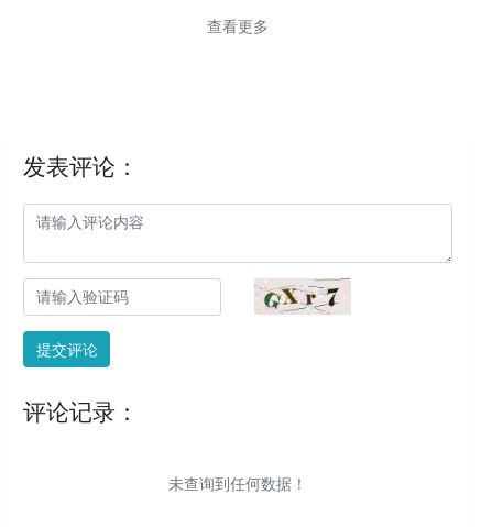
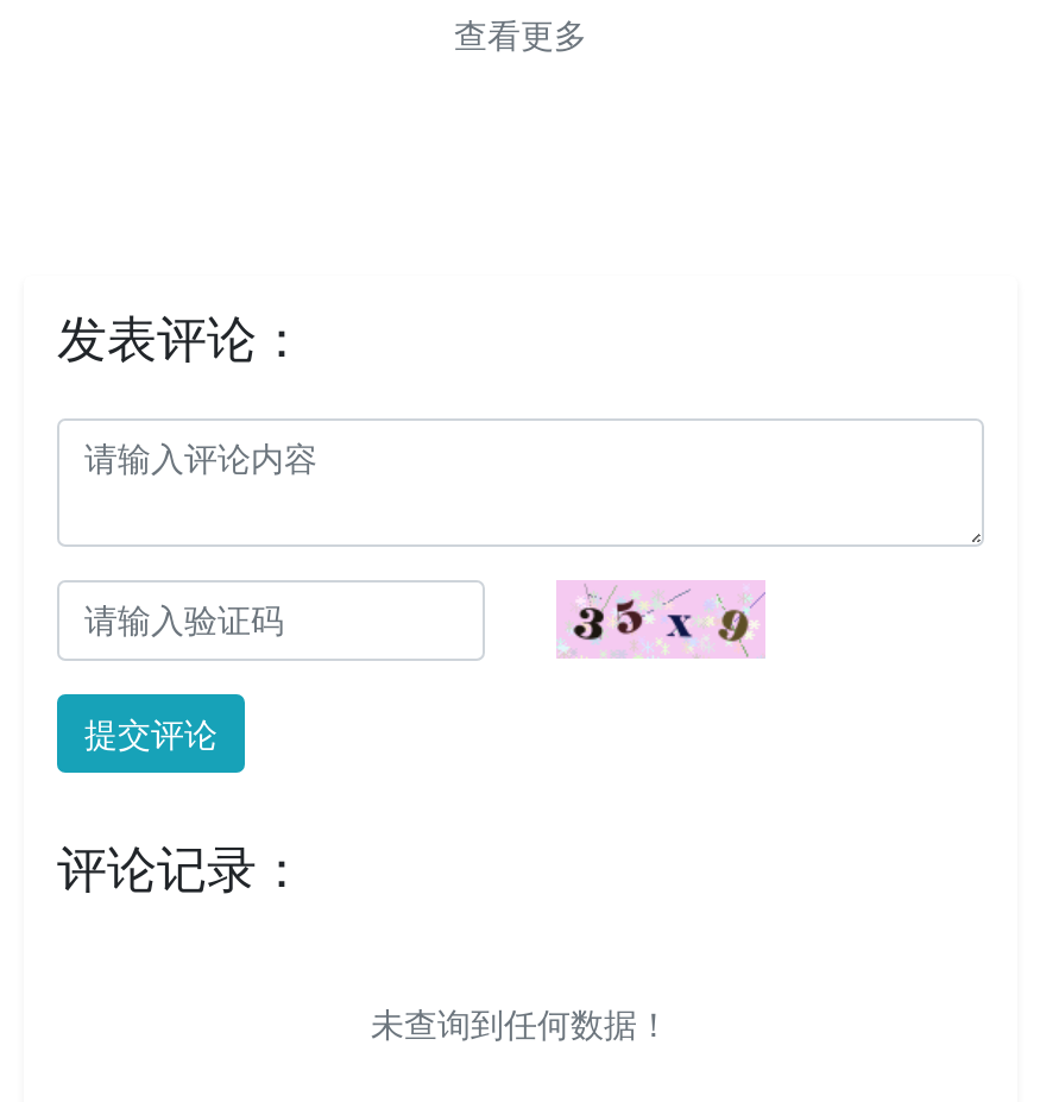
[254,277,351,315] [image] -> [556,580,765,659] [image]

